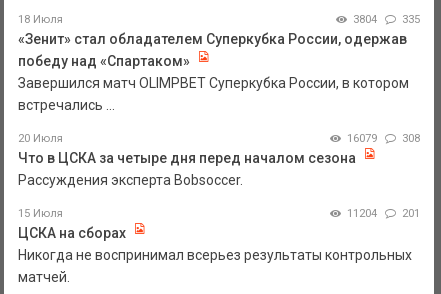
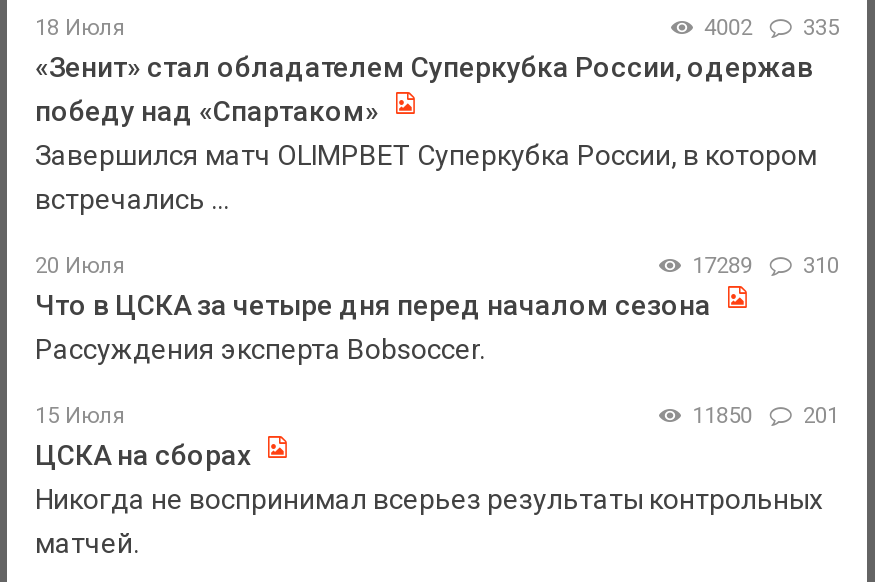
[353,12,420,25] 3804 335 -> [704,16,839,42] 4002 335
[347,131,380,144] 16079 -> [692,254,758,280] 17289
[402,131,420,144] 308 -> [803,254,839,280] 310
[347,206,420,219] 11204 201 -> [692,404,839,430] 11850 201

